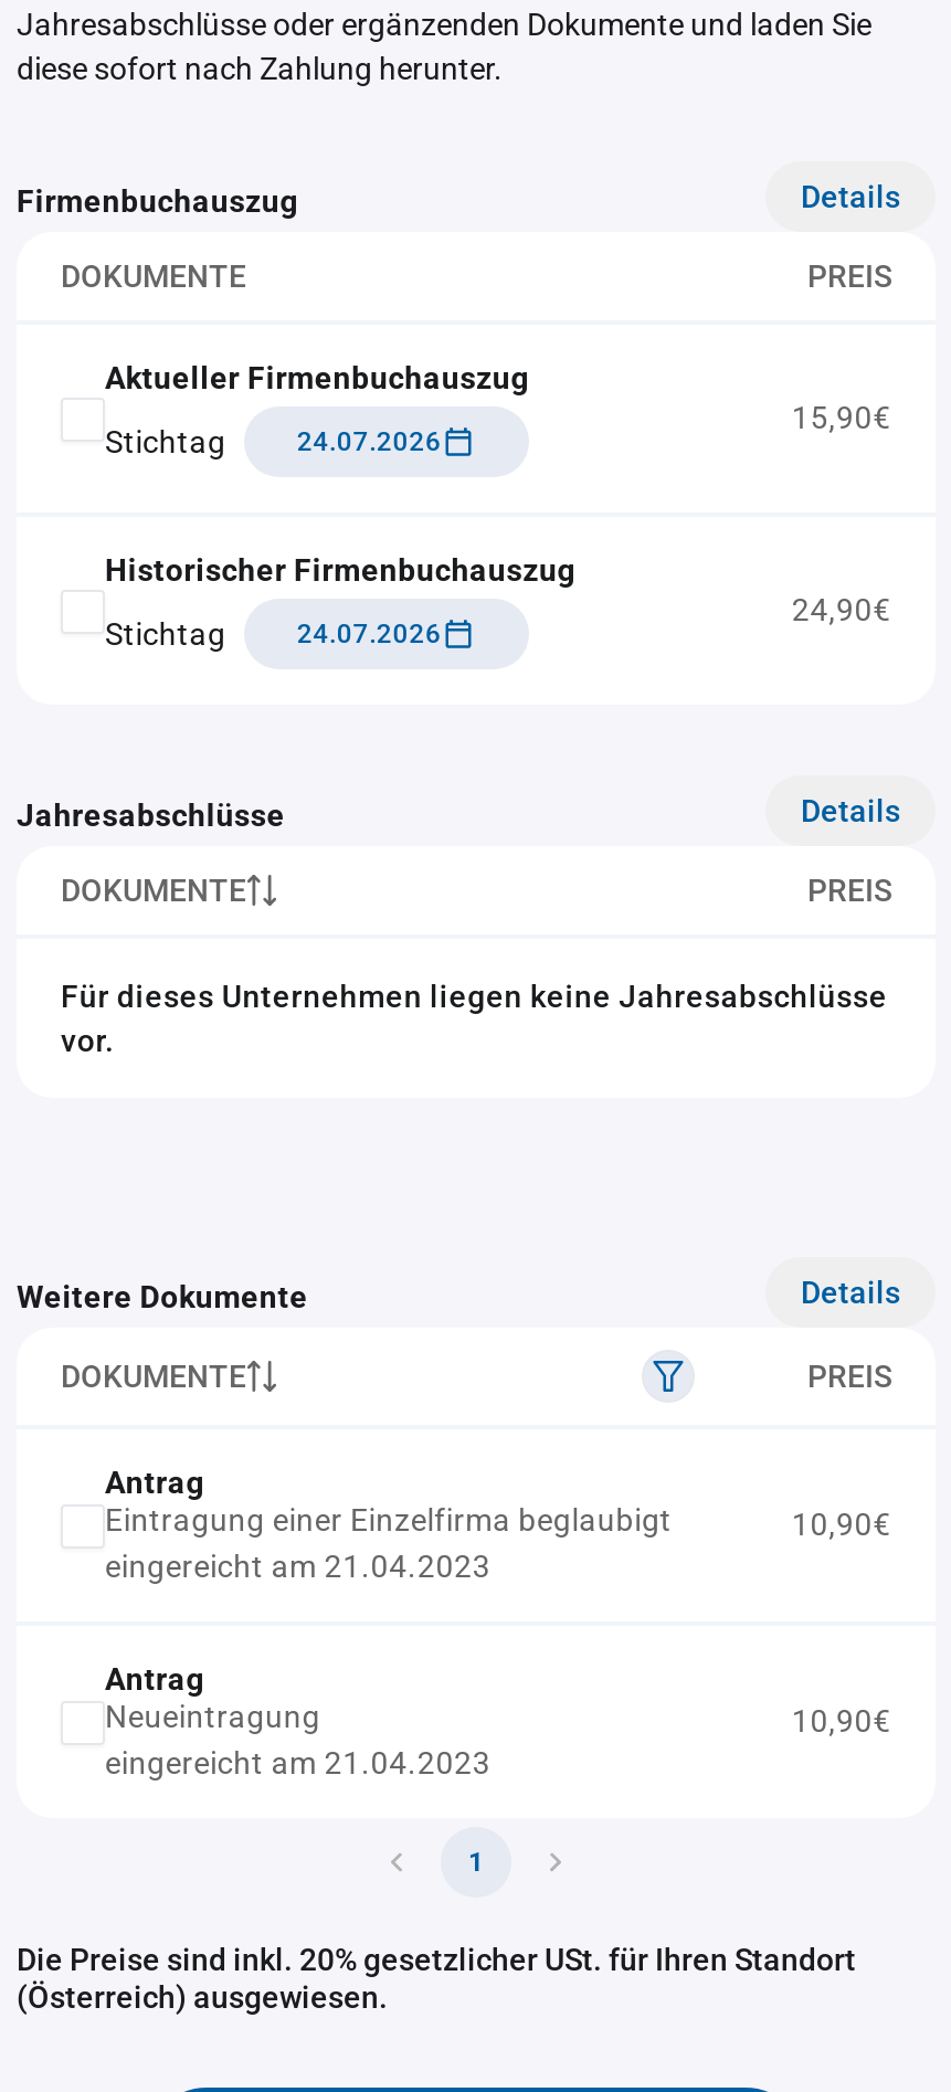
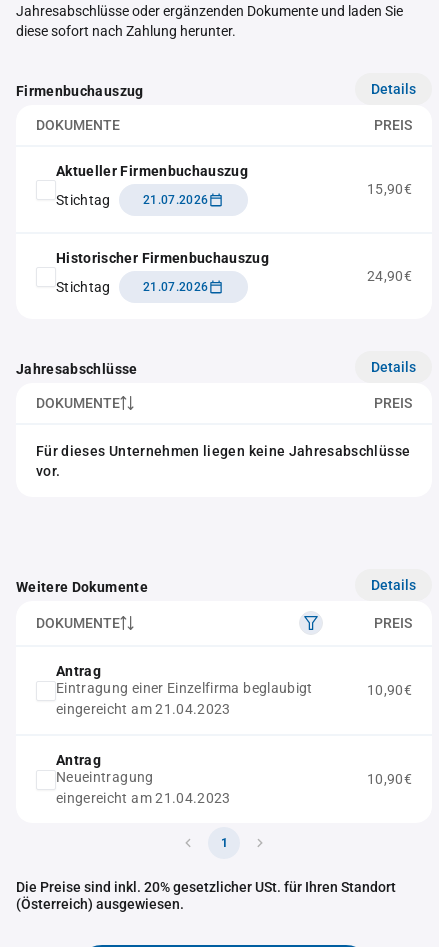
[297,426,441,457] 24.07.2026 -> [143,193,208,207] 21.07.2026
[297,619,441,649] 24.07.2026 -> [143,280,208,294] 21.07.2026

